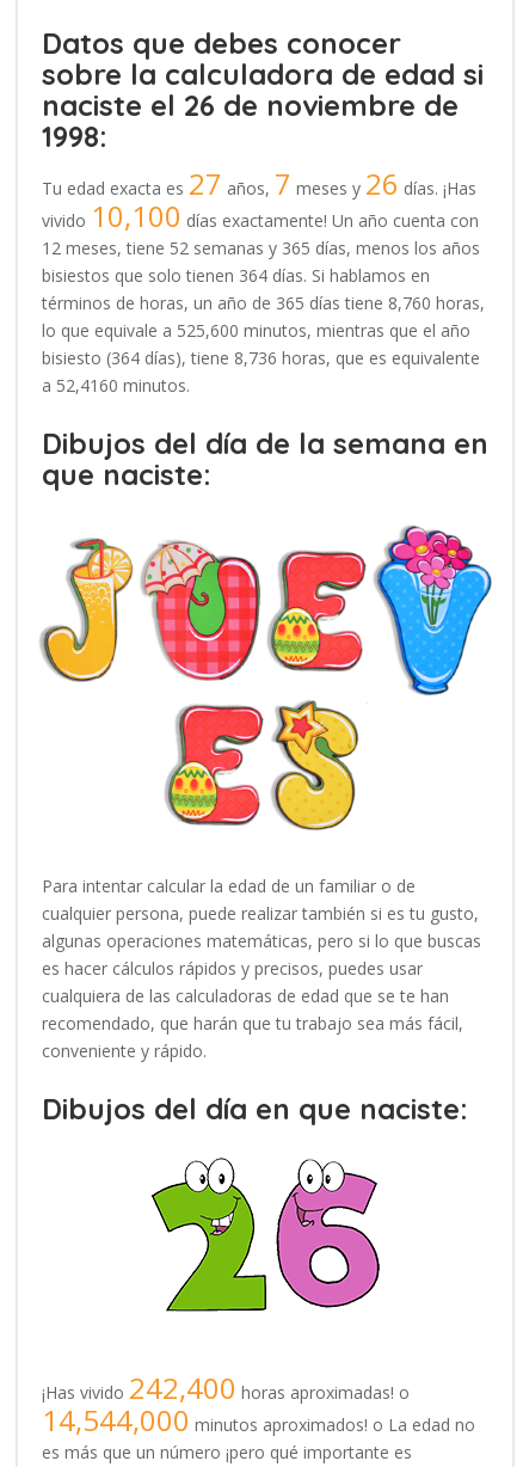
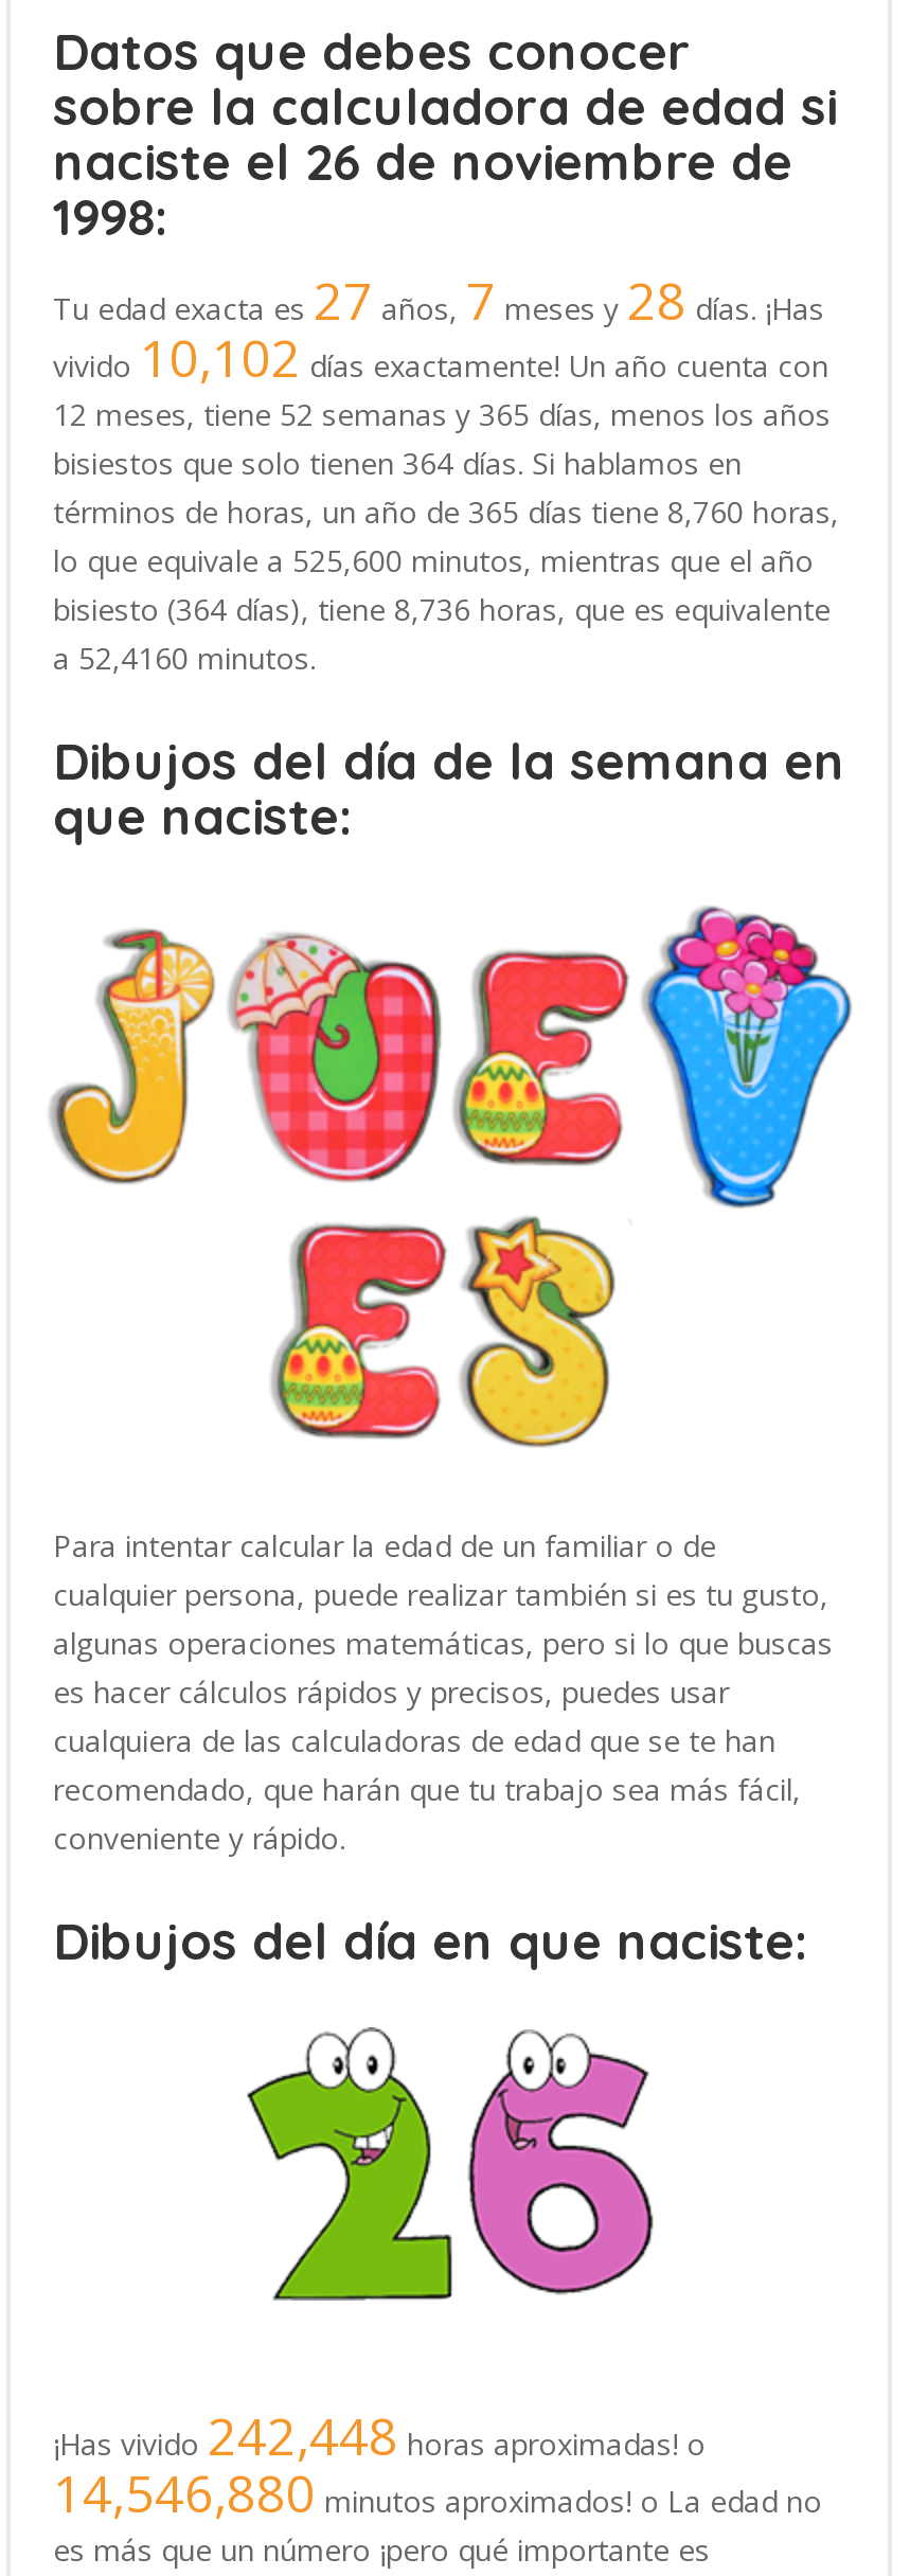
[42,164,476,203] Tu edad exacta es 27 años, 7 meses y26 días. ¡Has -> [53,265,824,335] Tu edad exacta es 27 años, 7 meses y28 días. ¡Has
[42,196,479,235] vivido 10,100 días exactamente! Un año cuenta con -> [53,322,828,392] vivido 10,102 días exactamente! Un año cuenta con
[42,1368,410,1407] ¡Has vivido 242,400 horas aproximadas! o -> [53,2400,706,2470] ¡Has vivido 242,448 horas aproximadas! o
[42,1400,475,1440] 14,544,000 minutos aproximados! o La edad no -> [53,2457,822,2527] 14,546,880 minutos aproximados! o La edad no

